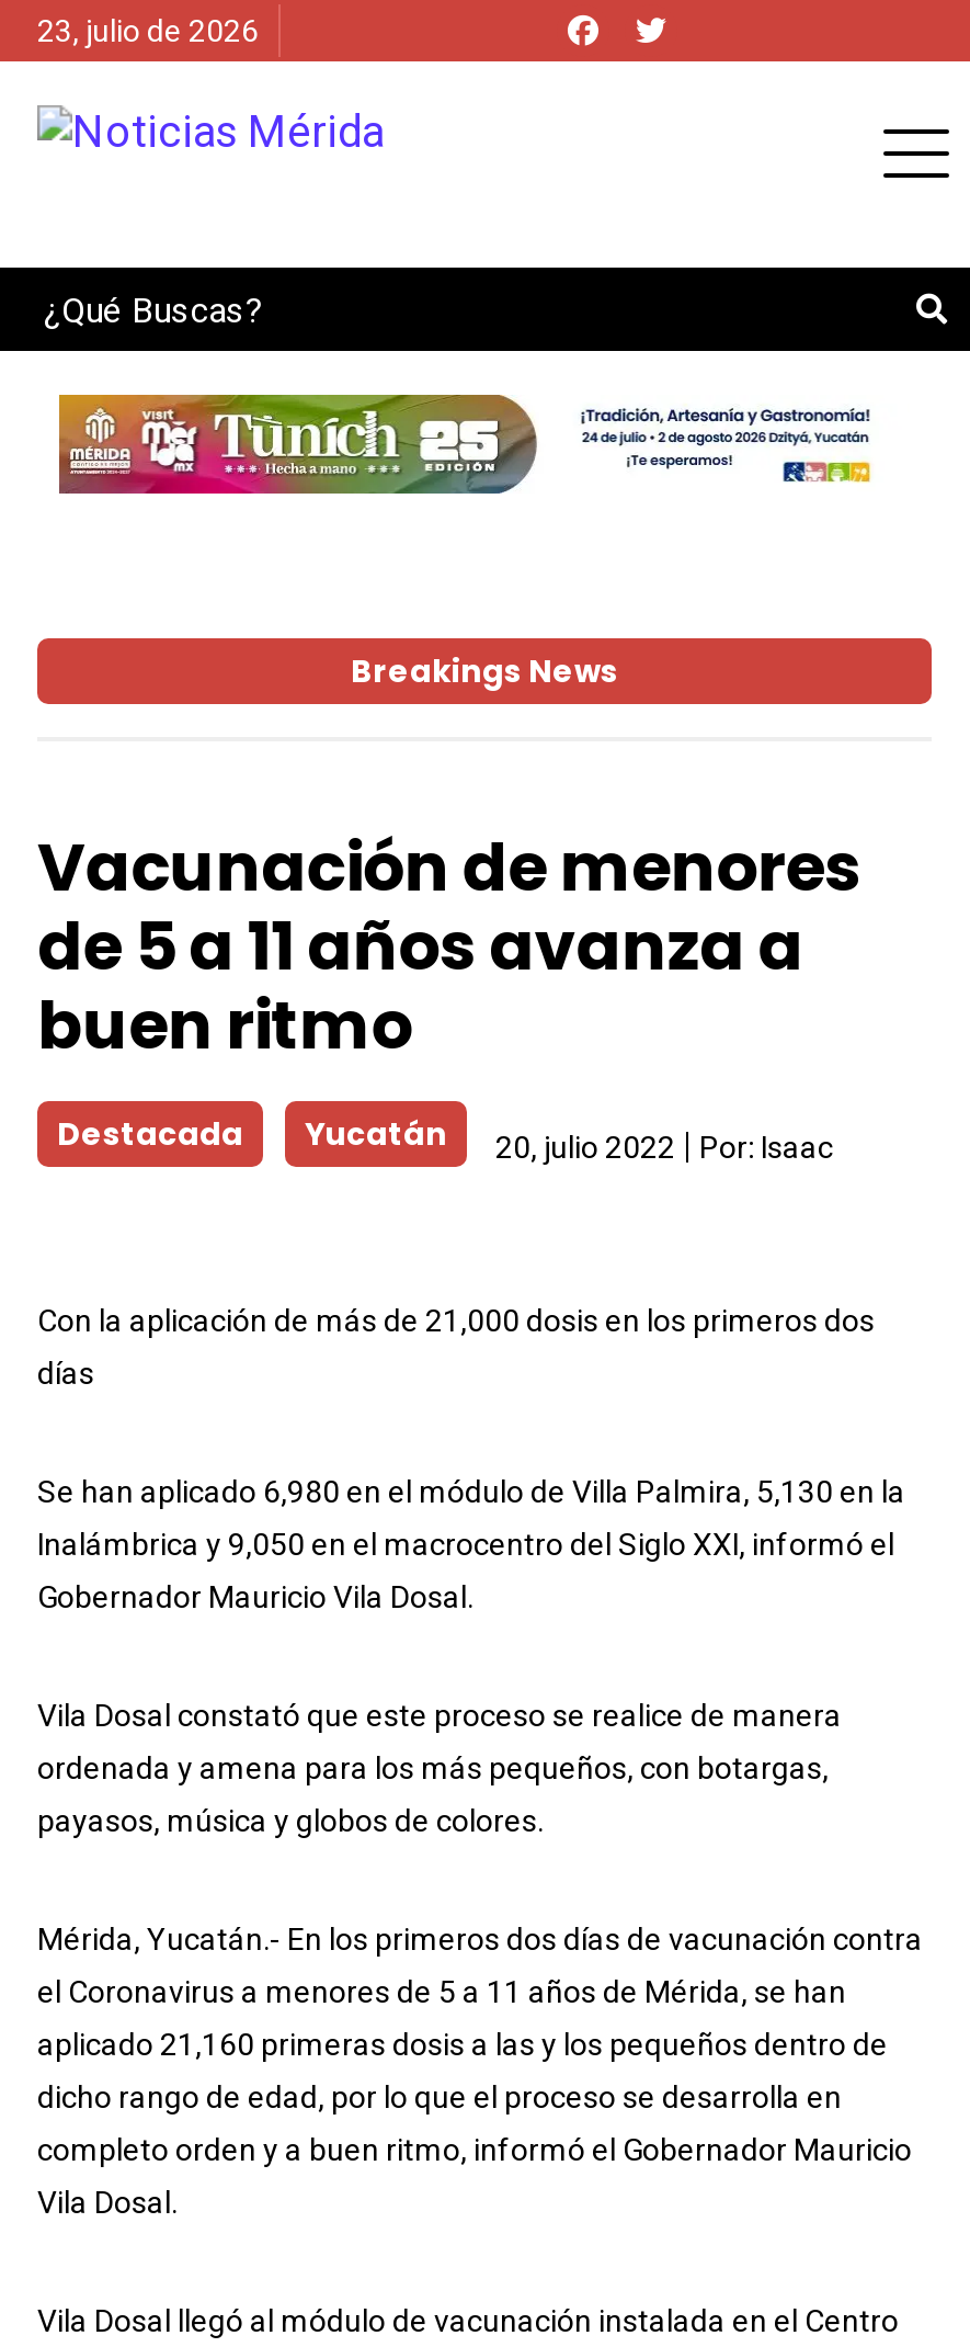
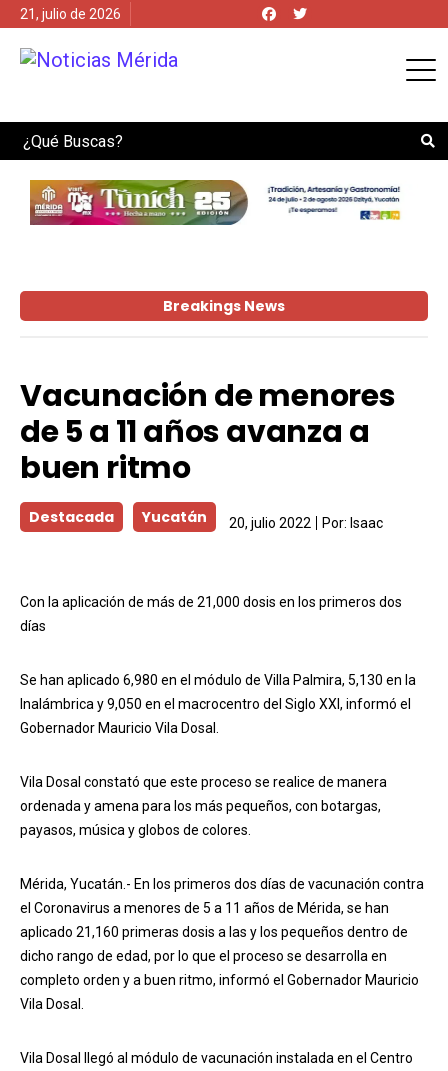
[37,13,259,48] 23, julio de 2026 -> [20,6,121,22] 21, julio de 2026

